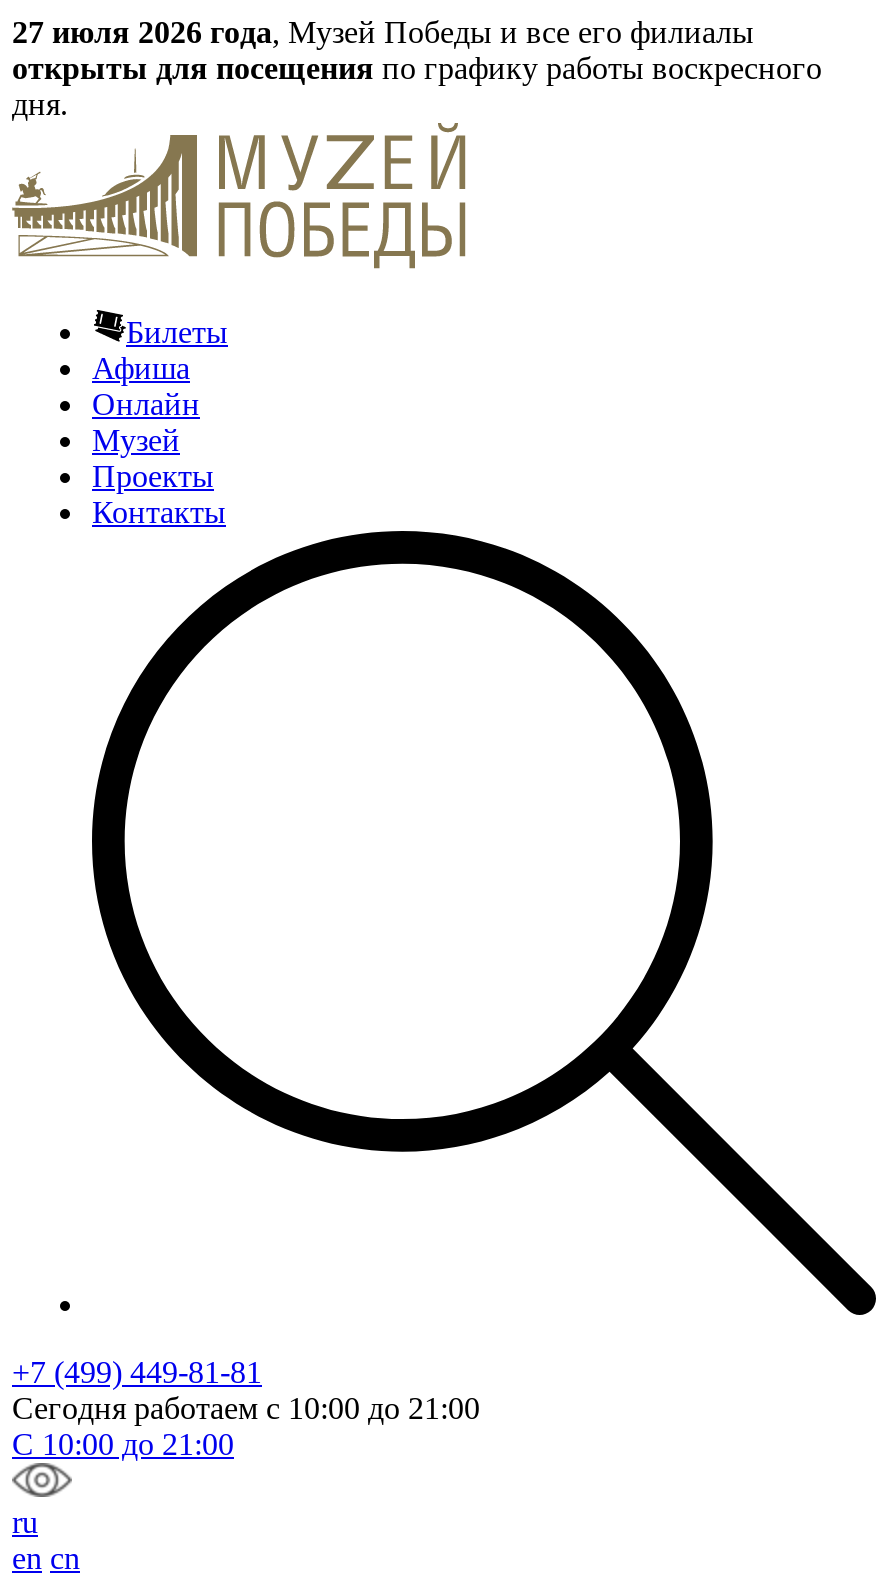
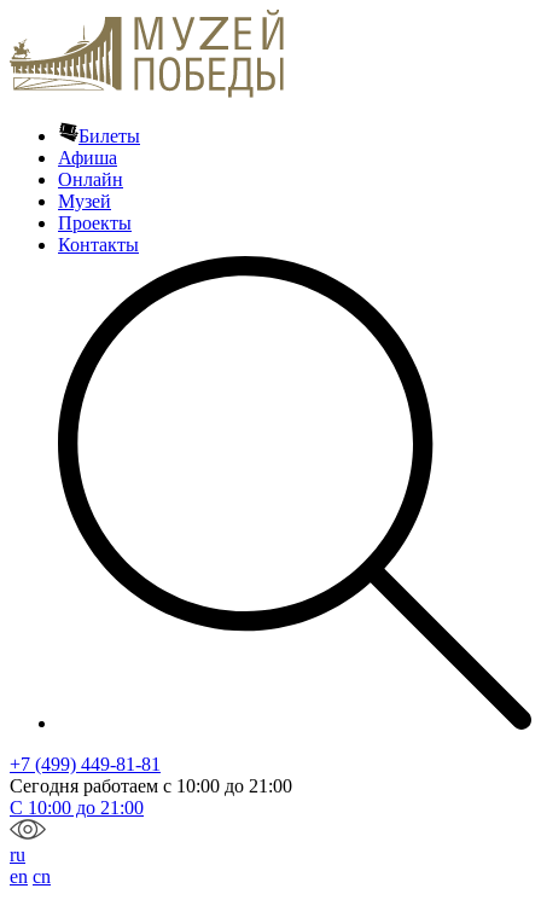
[12,15,822,121] 27 июля 2026 года, Музей Победы и все его филиалы | открыты для посещения по графику работы воскресного | дня. -> none

